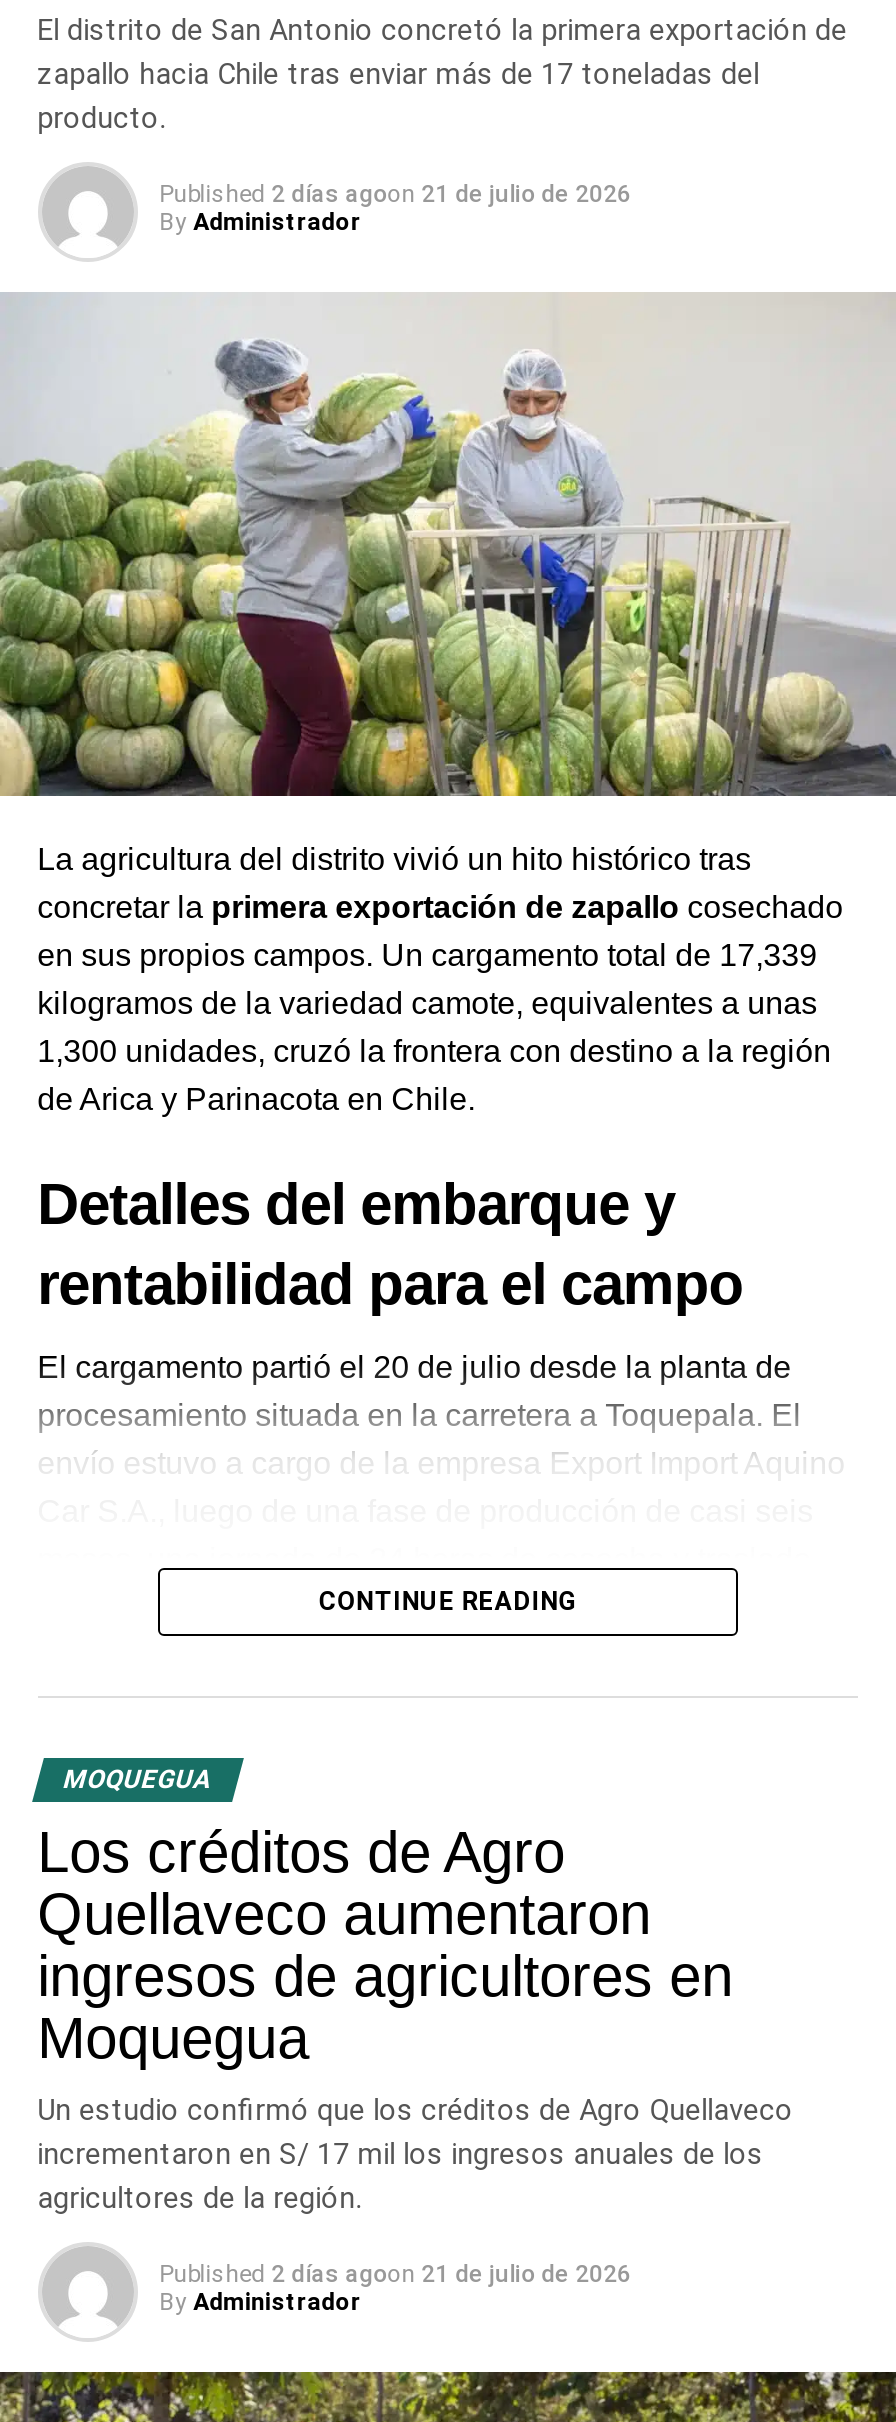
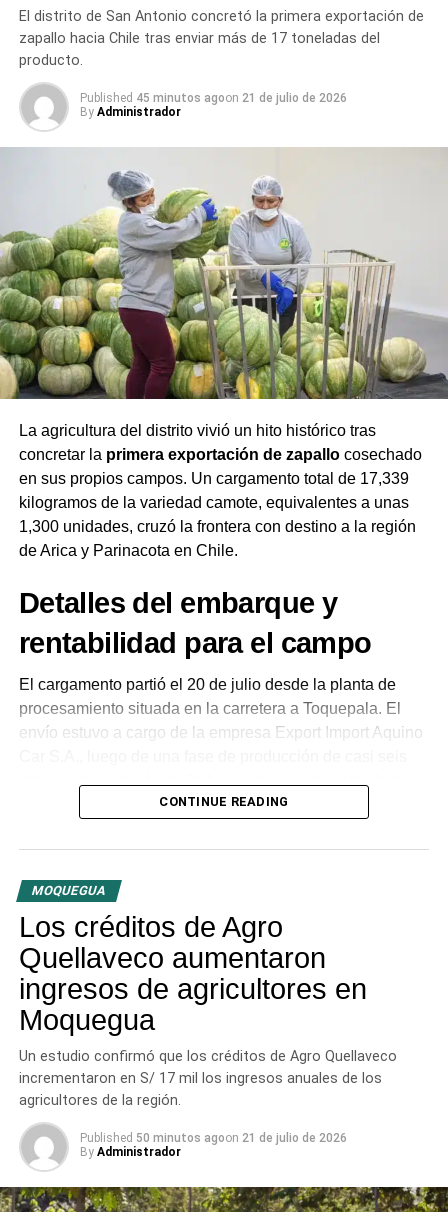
[159,180,631,208] Published 2 días agoon 21 de julio de 2026 -> [80,91,347,105] Published 45 minutos agoon 21 de julio de 2026
[159,2260,631,2288] Published 2 días agoon 21 de julio de 2026 -> [80,1131,347,1145] Published 50 minutos agoon 21 de julio de 2026

